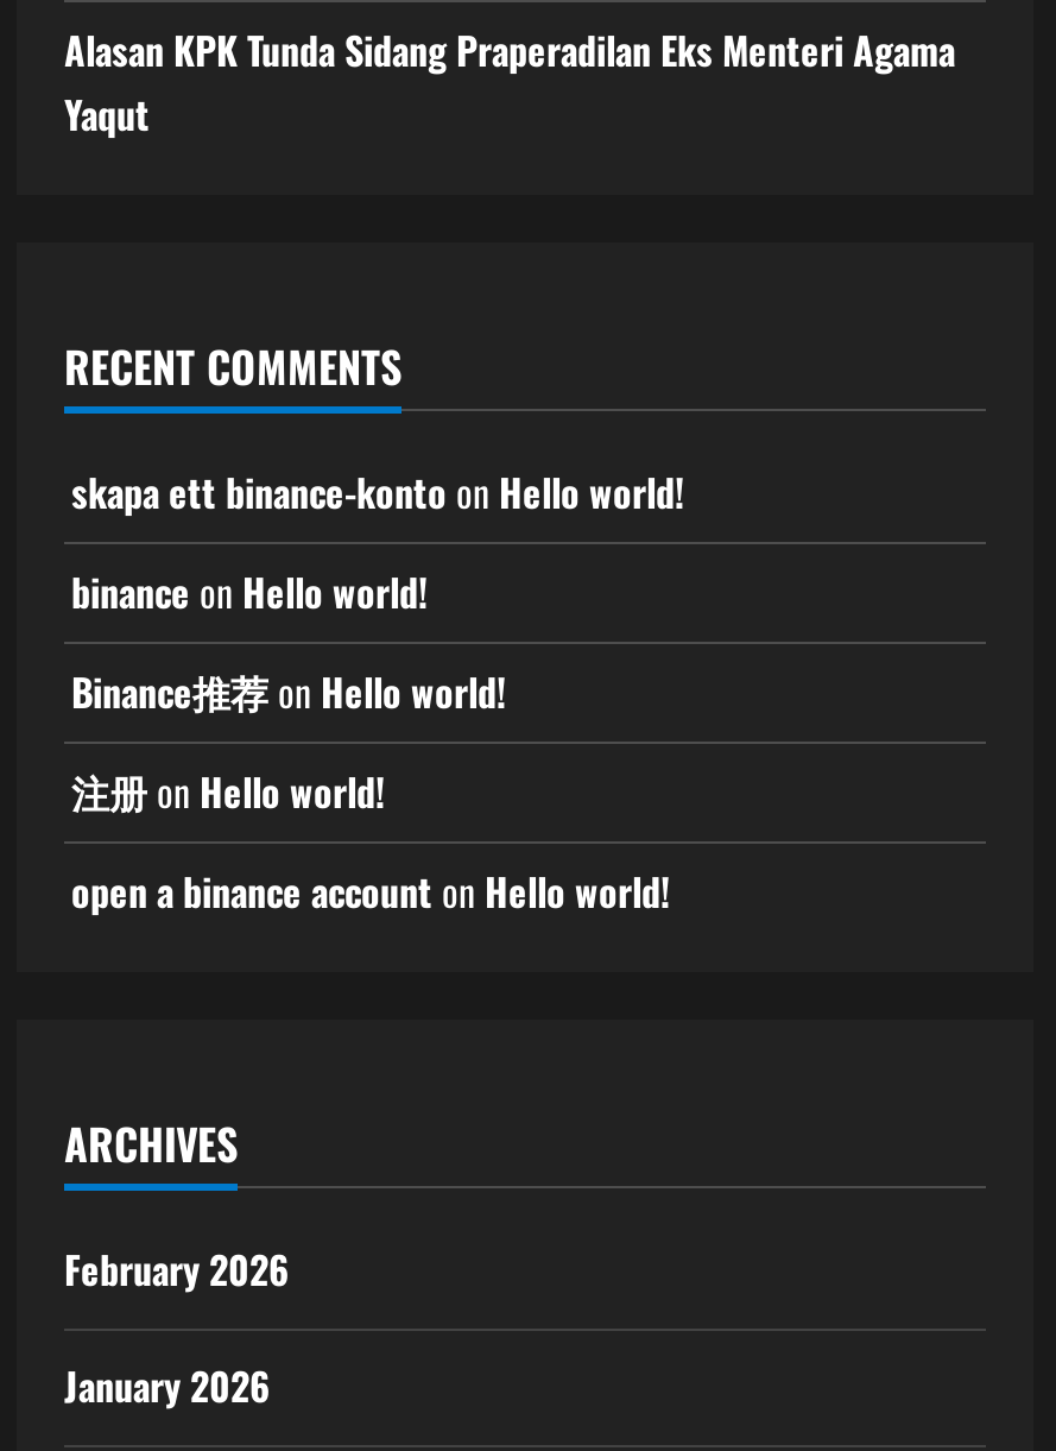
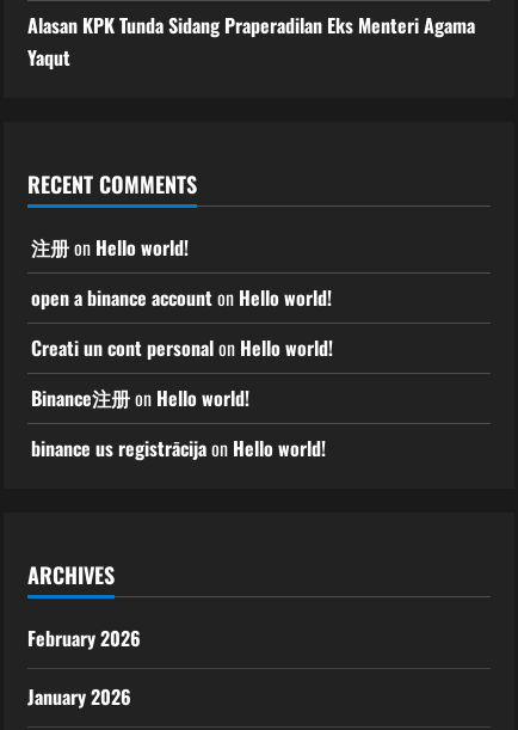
[71,463,684,720] skapa ett binance-konto on Hello world! | binance on Hello world! | Binance推荐on Hello world! -> none
moved [71,763,670,920] -> [31,233,332,312]: 注册on Hello world! | open a binance account on Hello world!
none -> [31,333,333,462] Creati un cont personal on Hello world! | Binance注册on Hello world! | binance us registrācija on Hello world!

